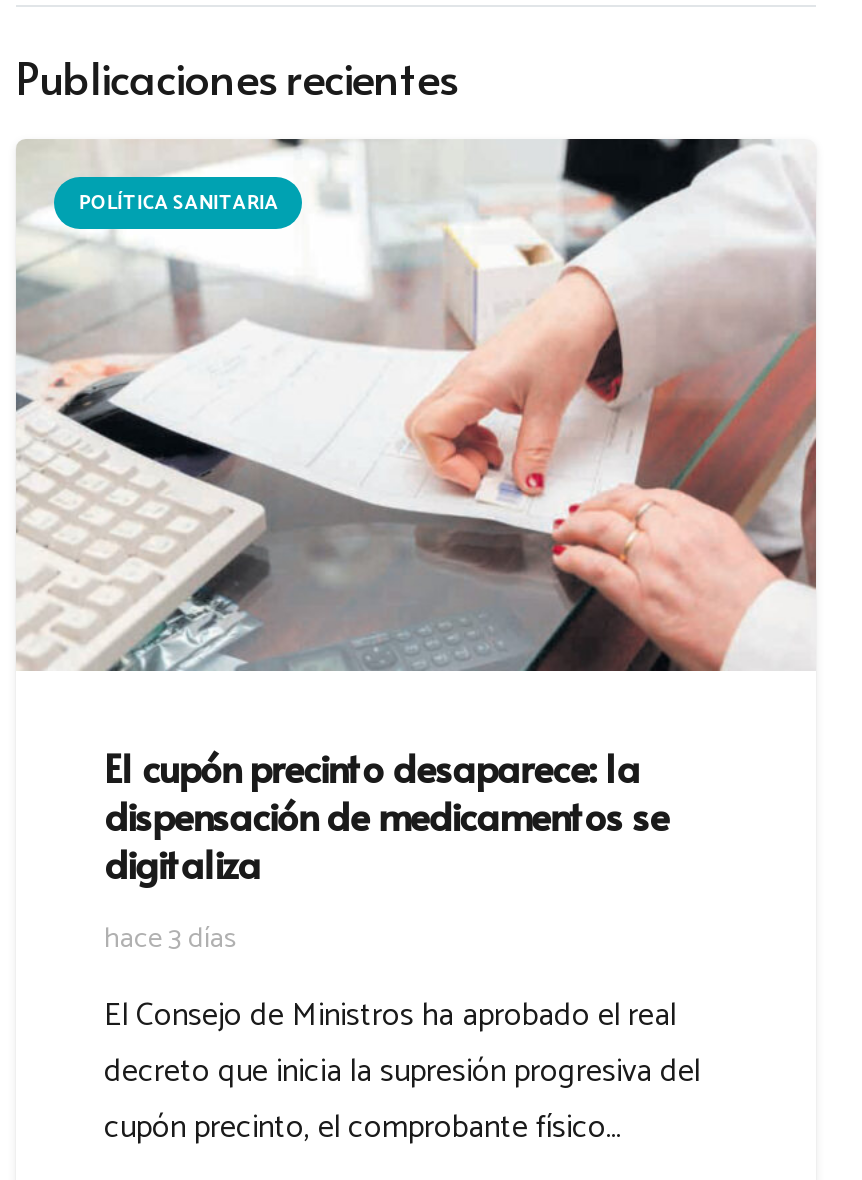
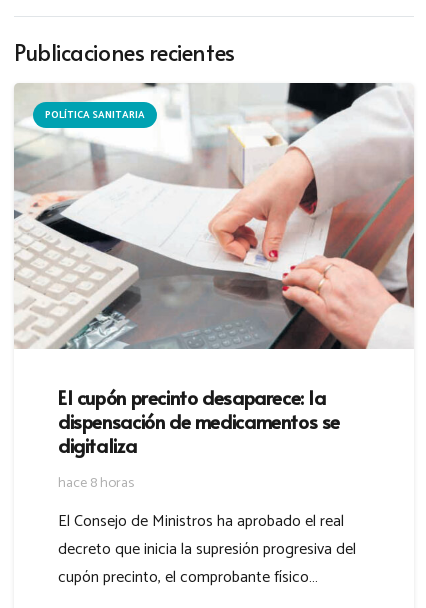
[104,914,236,962] hace 3 días -> [58,470,134,494] hace 8 horas

